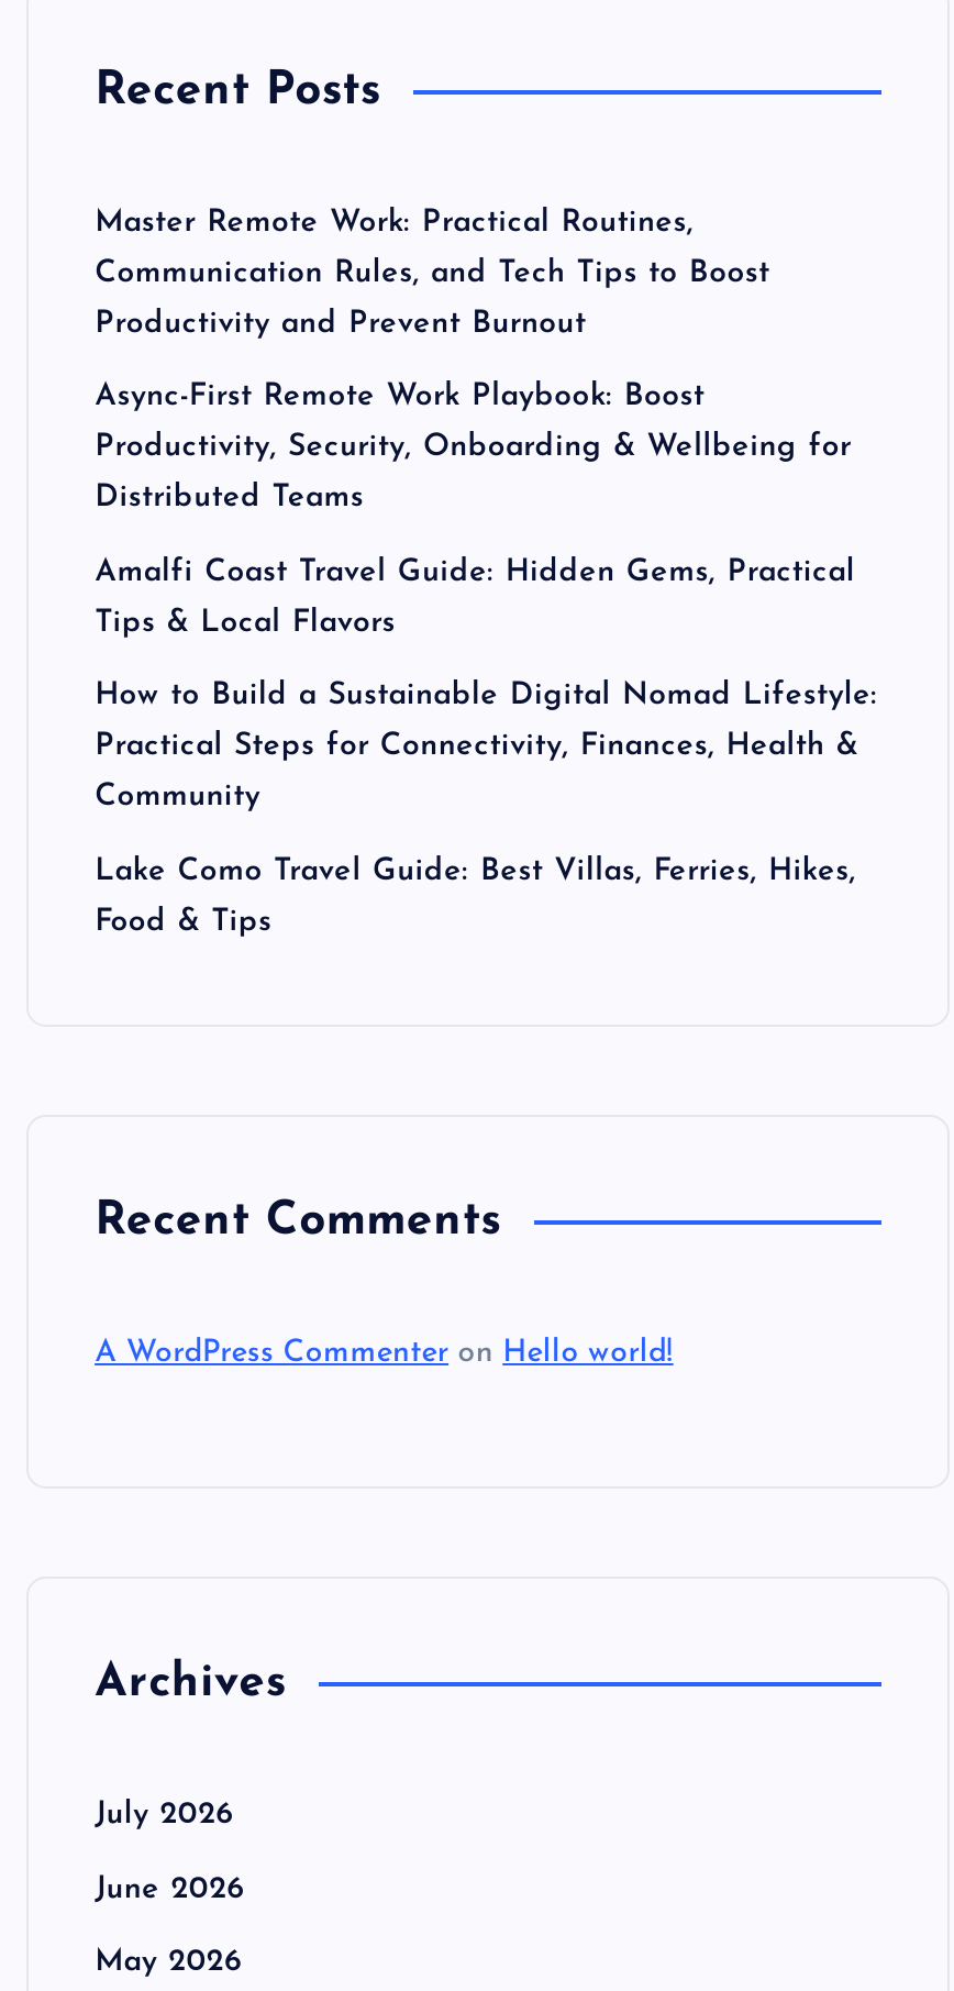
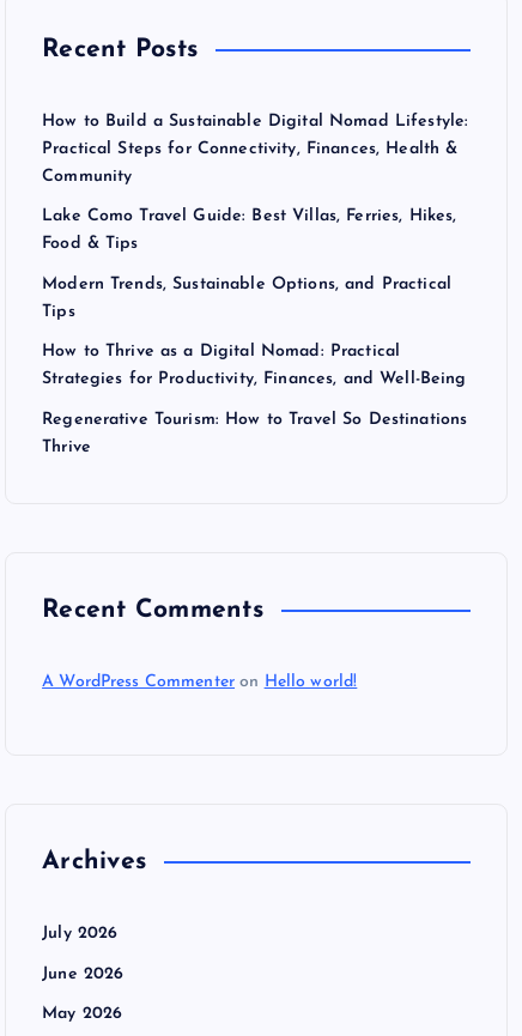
[95,206,855,639] Master Remote Work: Practical Routines, | Communication Rules, and Tech Tips to Boost | Productivity and Prevent Burnout | Async-First Remote Work Playbook: Boost | Productivity, Security, Onboarding & Wellbeing for | Distributed Teams | Amalfi Coast Travel Guide: Hidden Gems, Practical | Tips & Local Flavors -> none
moved [95,680,878,939] -> [42,112,468,253]: How to Build a Sustainable Digital Nomad Lifestyle: | Practical Steps for Connectivity, Finances, Health & | Community | Lake Como Travel Guide: Best Villas, Ferries, Hikes, | Food & Tips
none -> [42,275,467,456] Modern Trends, Sustainable Options, and Practical | Tips | How to Thrive as a Digital Nomad: Practical | Strategies for Productivity, Finances, and Well-Being | Regenerative Tourism: How to Travel So Destinations | Thrive

